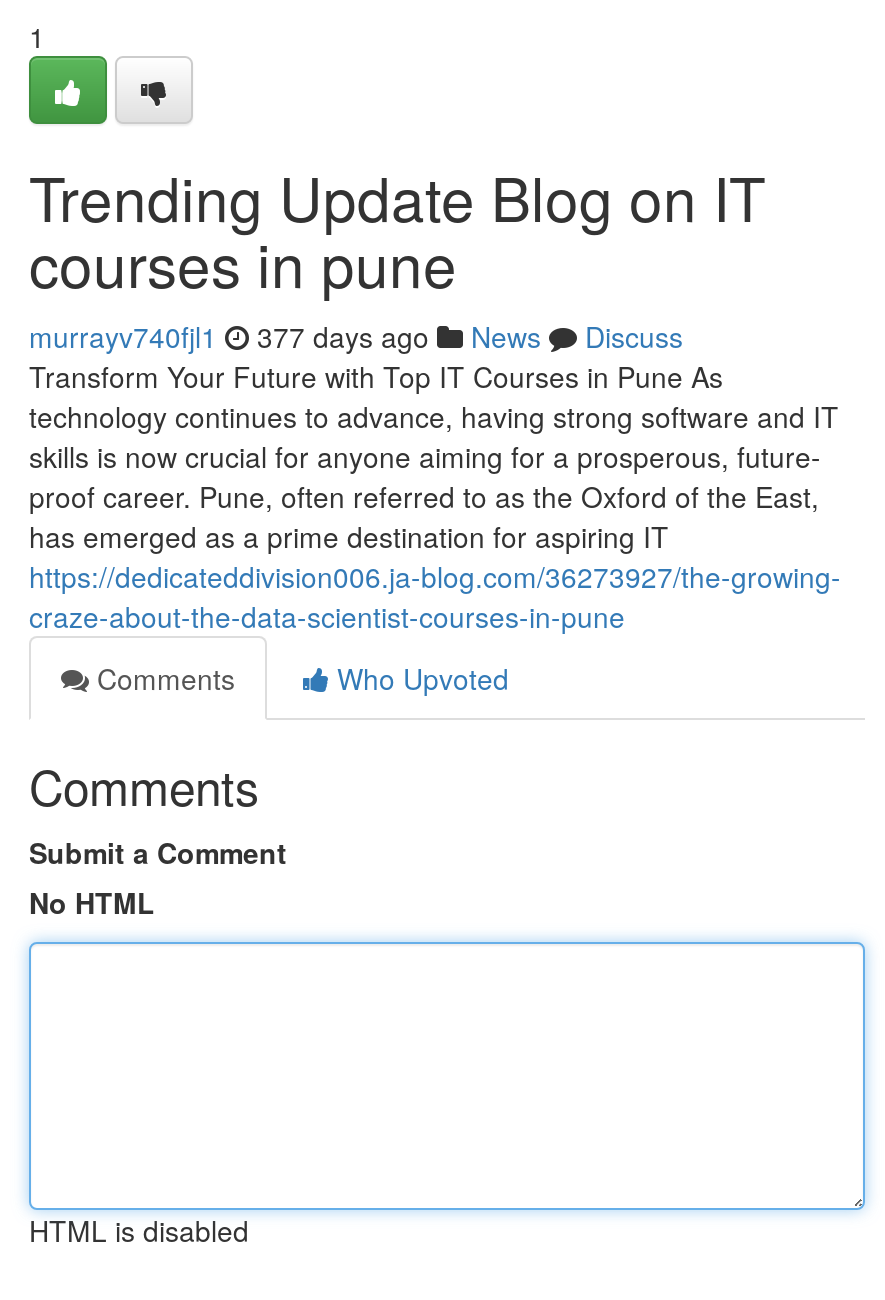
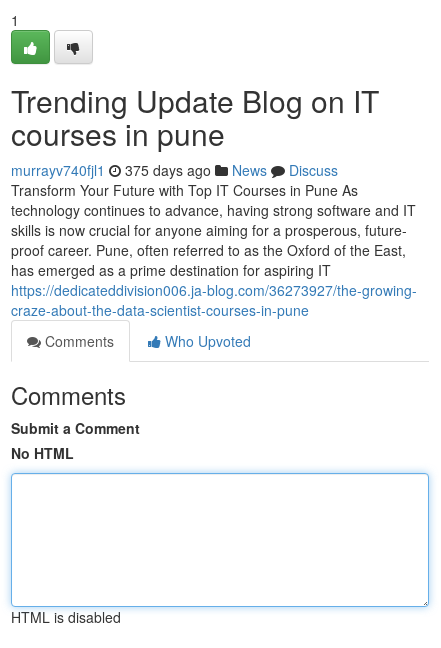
[29,316,683,356] murrayv740fjl1 377 days ago News Discuss -> [11,160,338,180] murrayv740fjl1 375 days ago News Discuss

